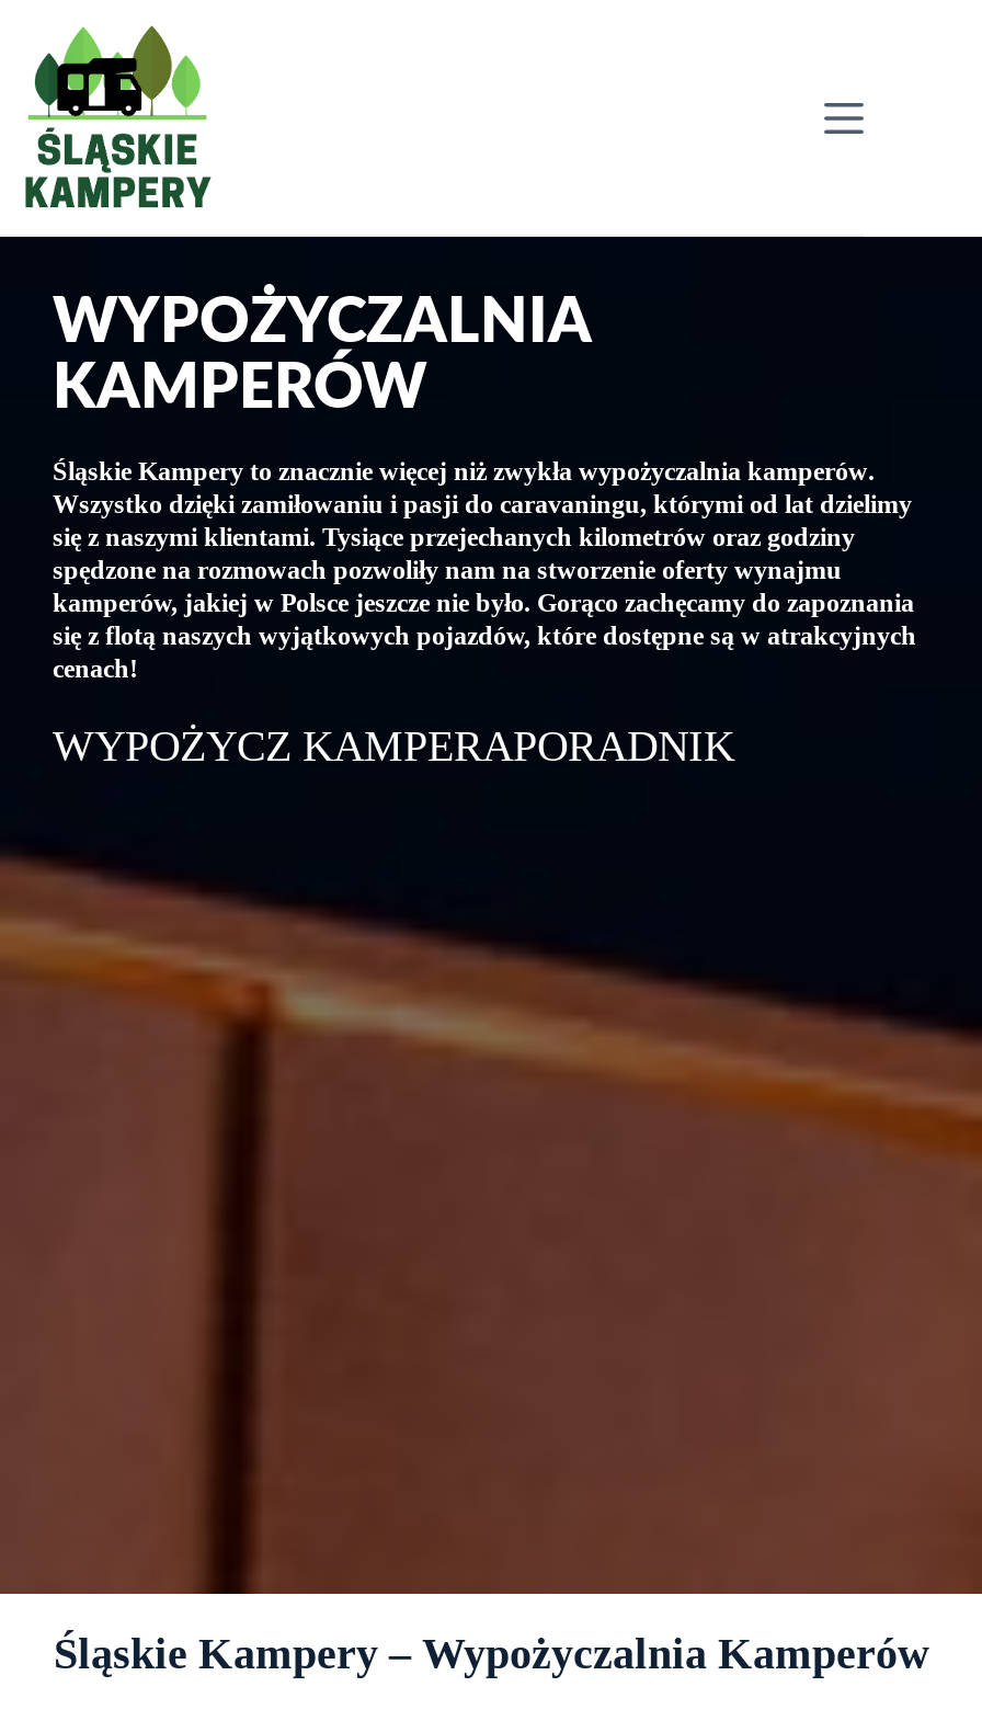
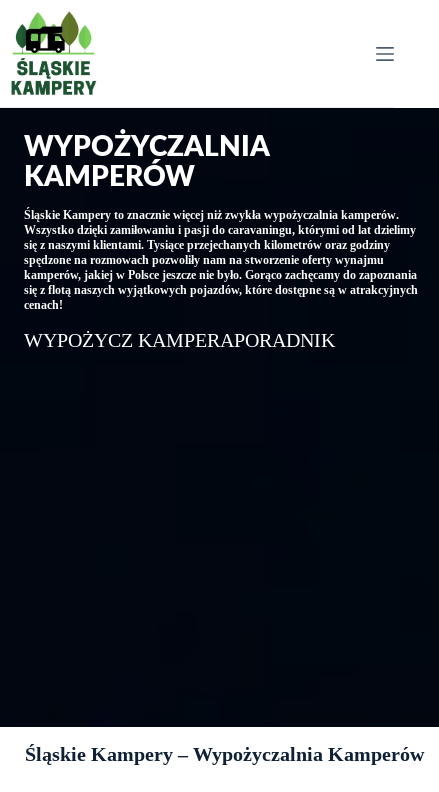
[7,855,975,1596] [image] -> none

